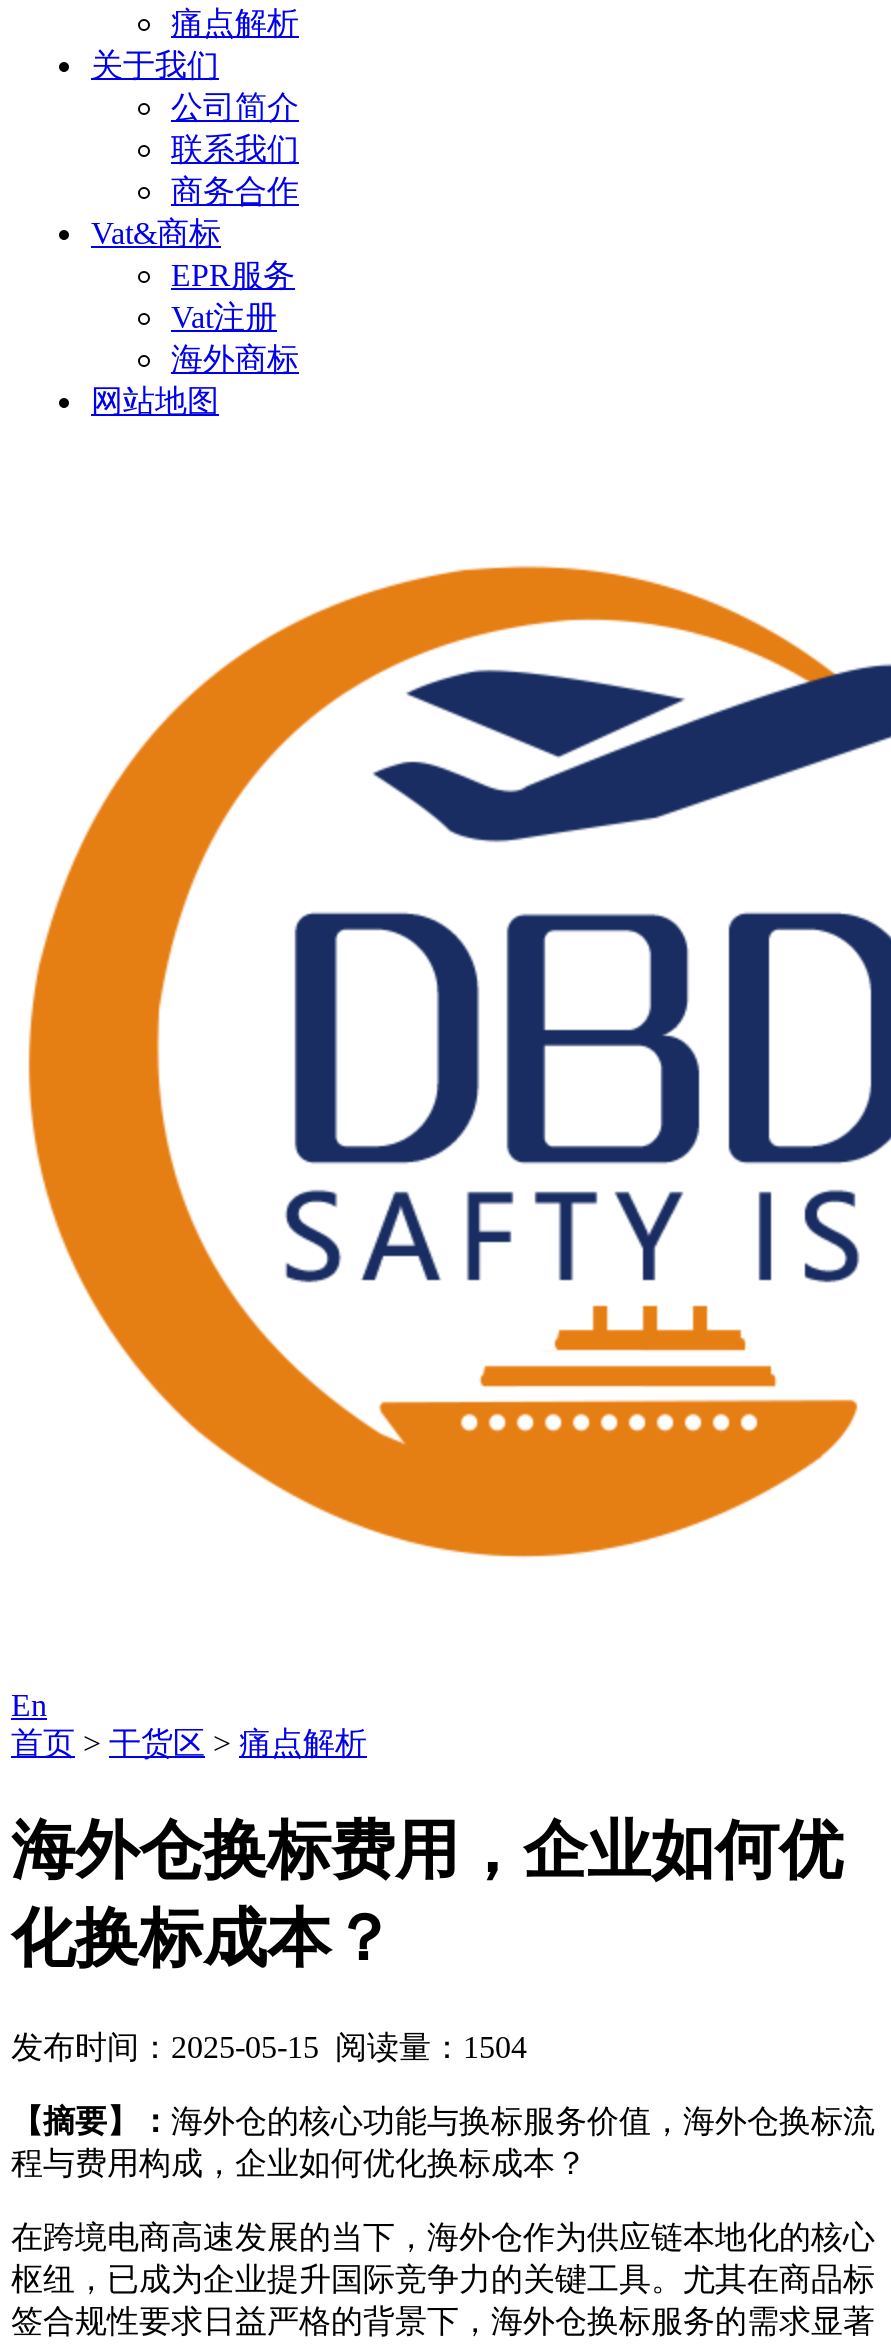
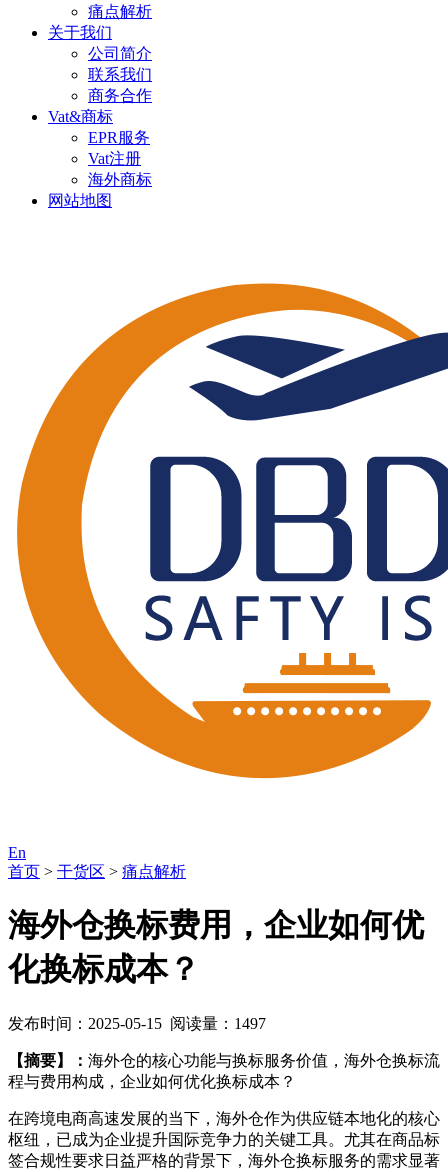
[11,2030,527,2064] 发布时间：2025-05-15 阅读量：1504 -> [8,1015,266,1032] 发布时间：2025-05-15 阅读量：1497

